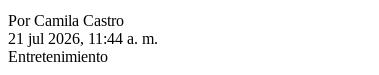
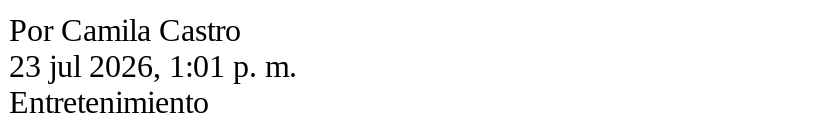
[8,30,158,47] 21 jul 2026, 11:44 a. m. -> [9,50,297,84] 23 jul 2026, 1:01 p. m.

